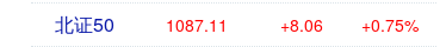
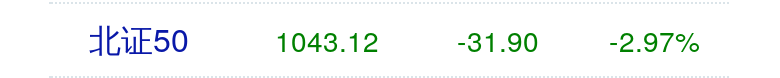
[166,13,228,37] 1087.11 -> [275,21,379,61] 1043.12
[280,13,323,37] +8.06 -> [457,21,539,61] -31.90
[361,13,419,37] +0.75% -> [609,21,699,61] -2.97%

